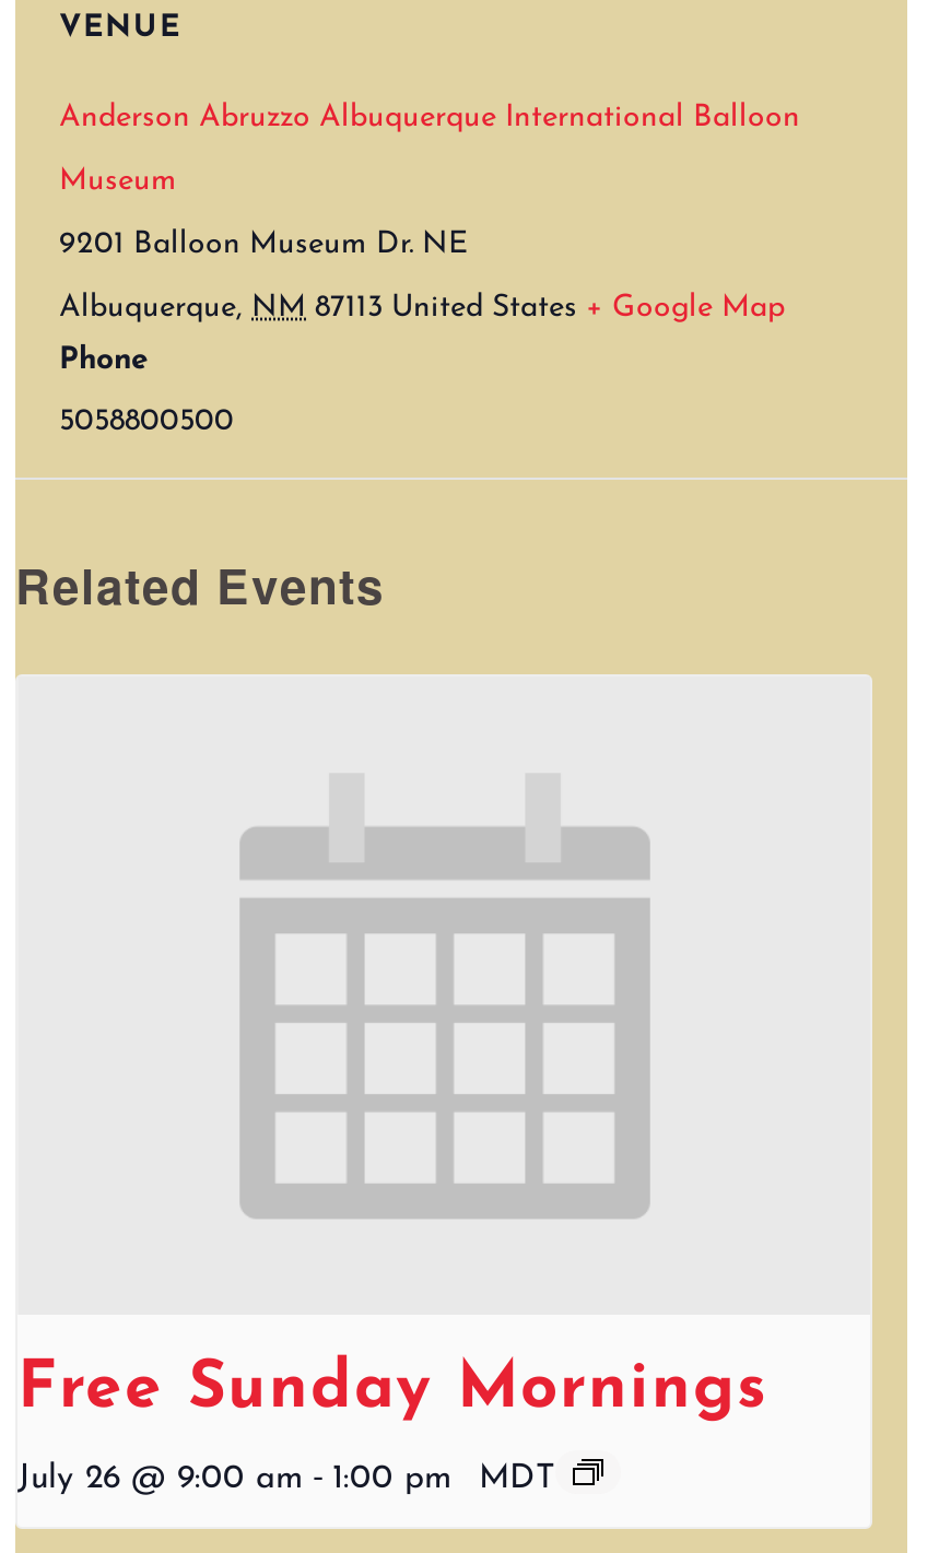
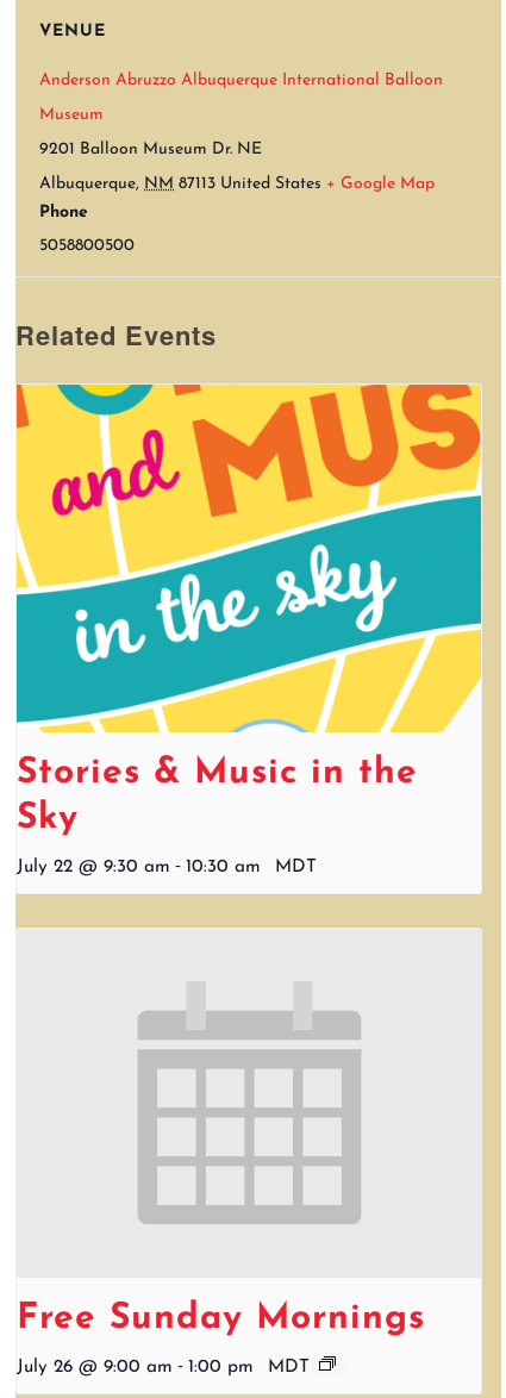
none -> [15,383,482,877] [image] | Stories & Music in the | Sky | July 22 @ 9:30 am - 10:30 am | MDT

